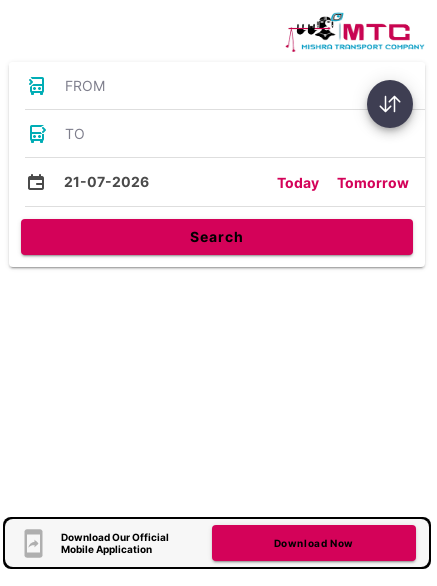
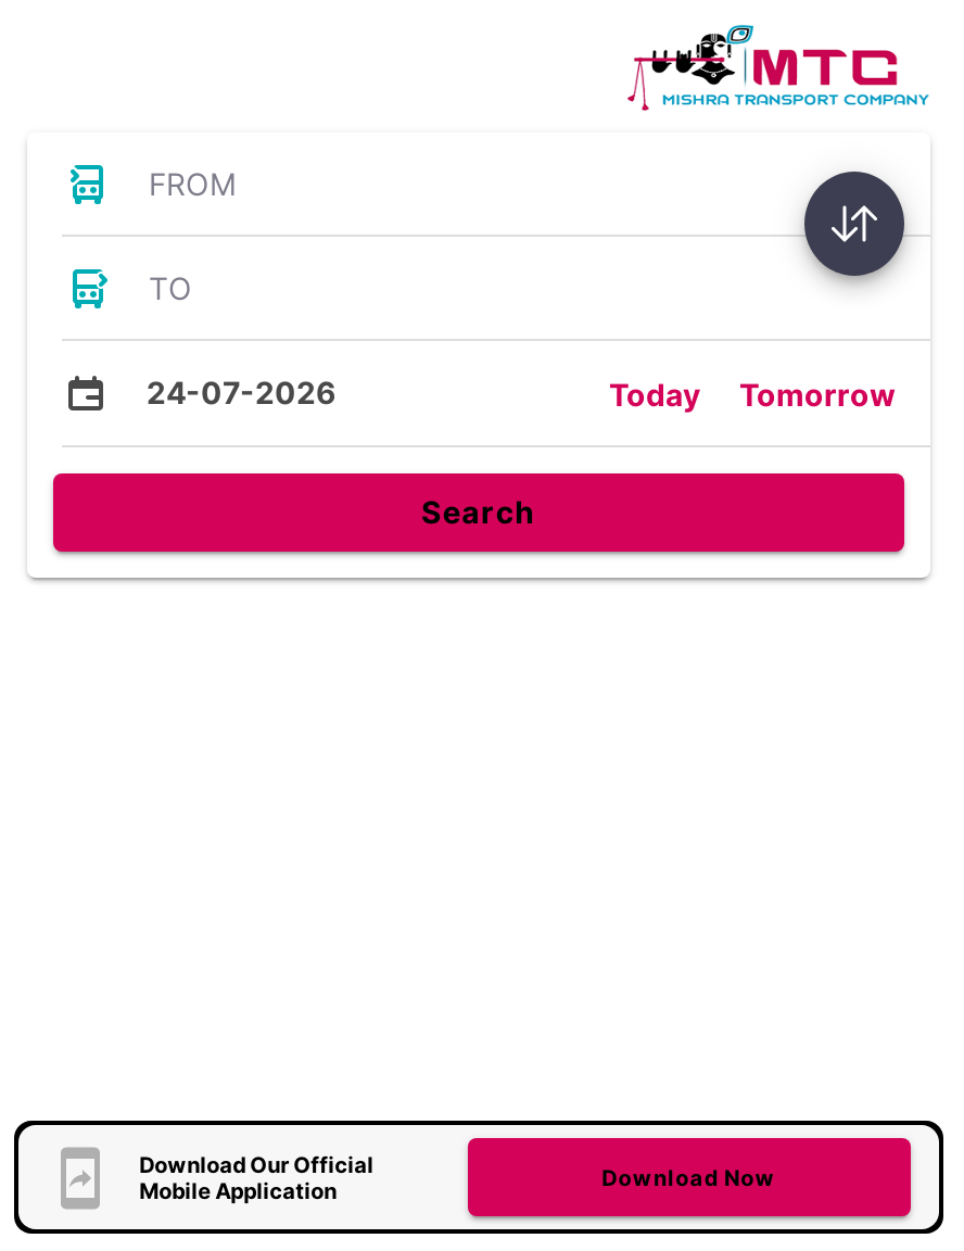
[64,173,149,190] 21-07-2026 -> [147,374,335,410] 24-07-2026

